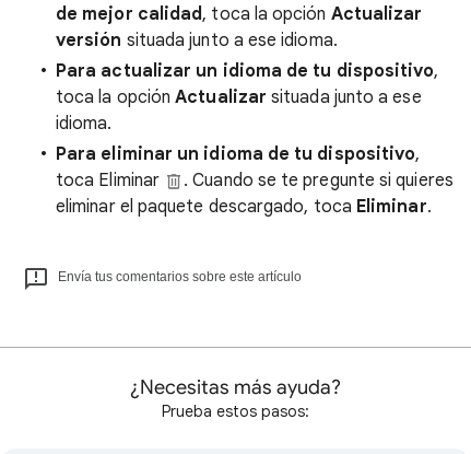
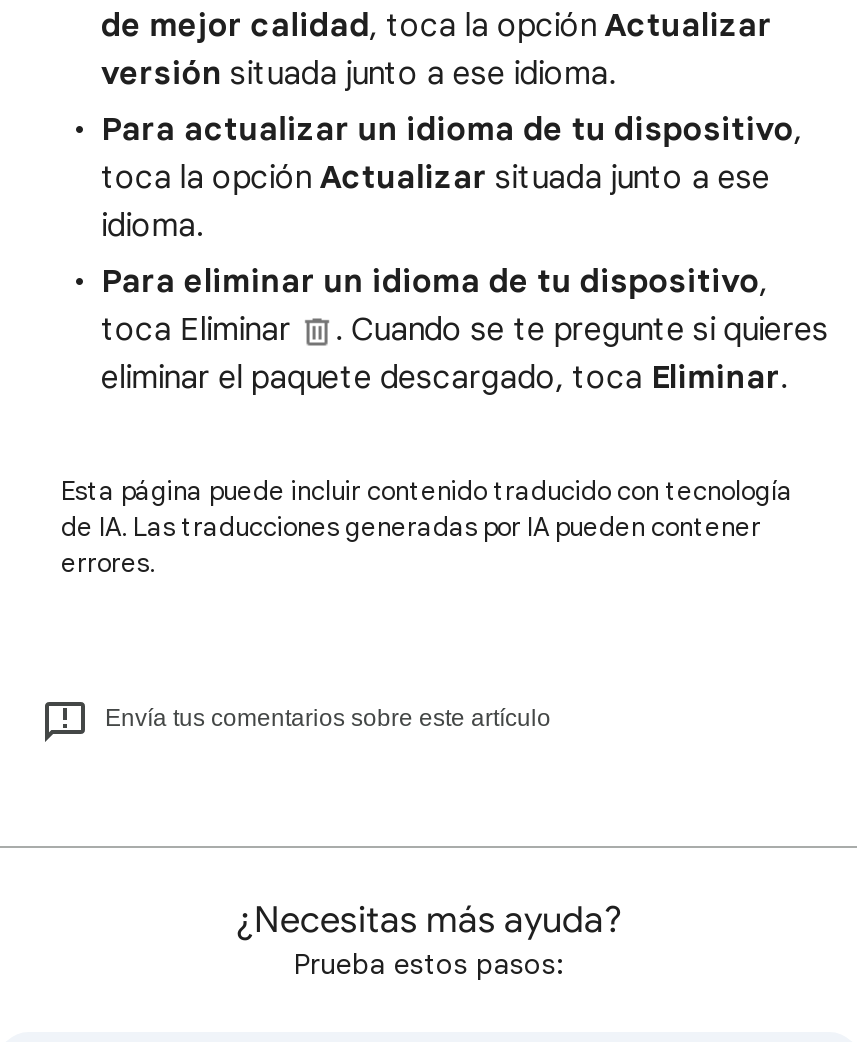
none -> [61,474,793,580] Esta página puede incluir contenido traducido con tecnología | de IA. Las traducciones generadas por IA pueden contener | errores.

